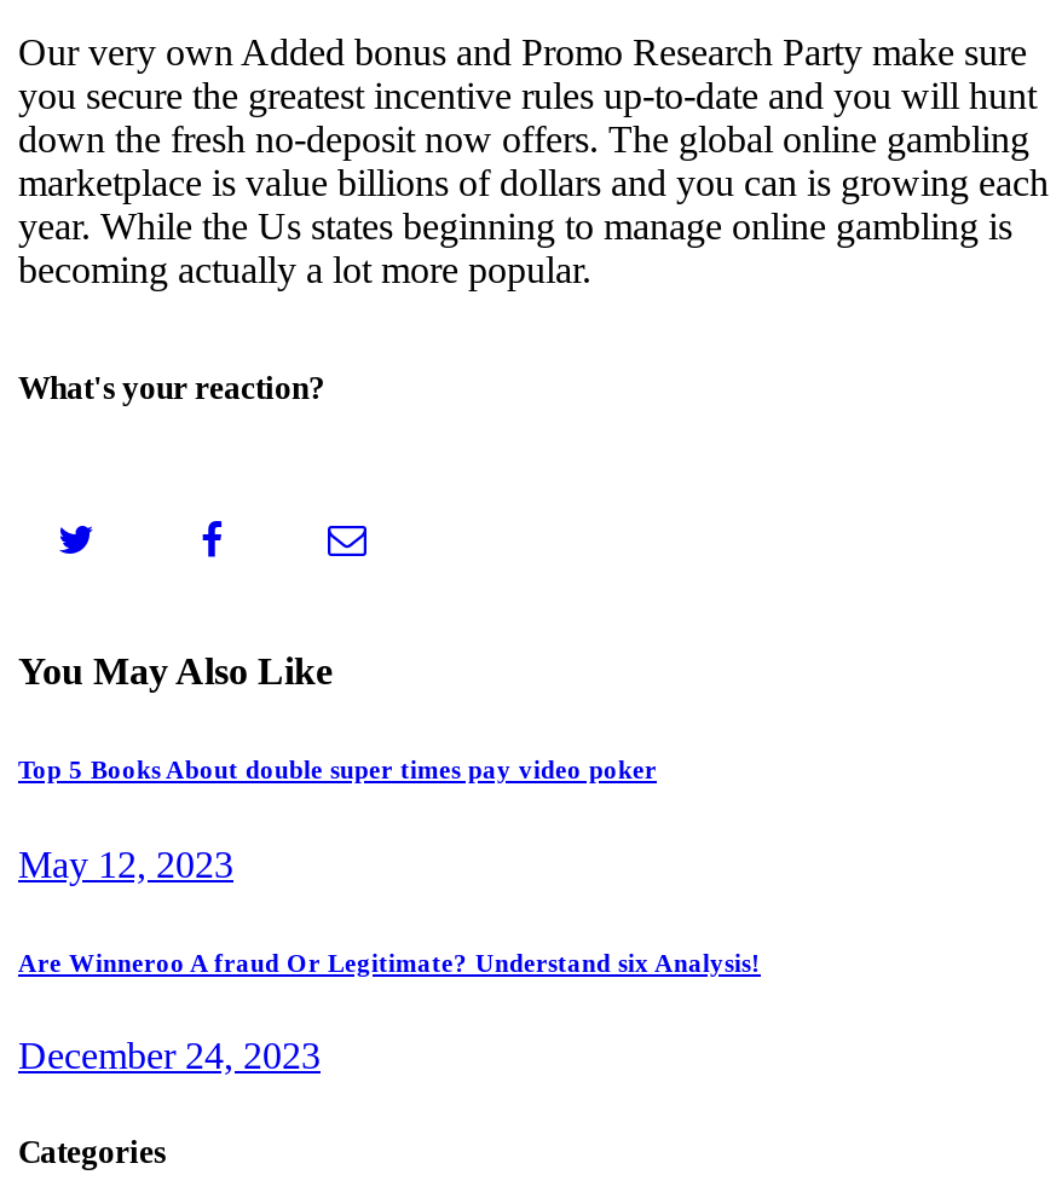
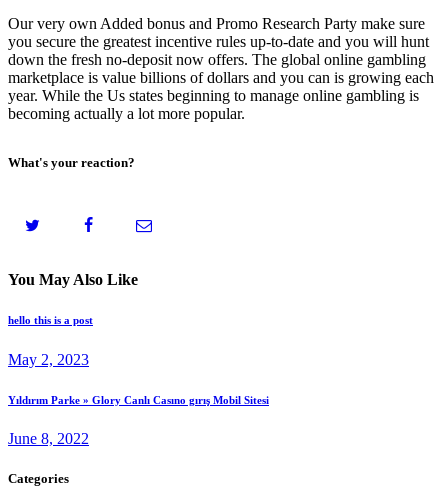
[18,753,657,782] Top 5 Books About double super times pay video poker -> [8,314,93,326] hello this is a post
[18,843,233,884] May 12, 2023 -> [8,350,89,367] May 2, 2023
[18,947,761,976] Are Winneroo A fraud Or Legitimate? Understand six Analysis! -> [8,393,269,405] Yıldırım Parke » Glory Canlı Casıno gırış Mobil Sitesi
[18,1036,321,1077] December 24, 2023 -> [8,430,89,447] June 8, 2022

